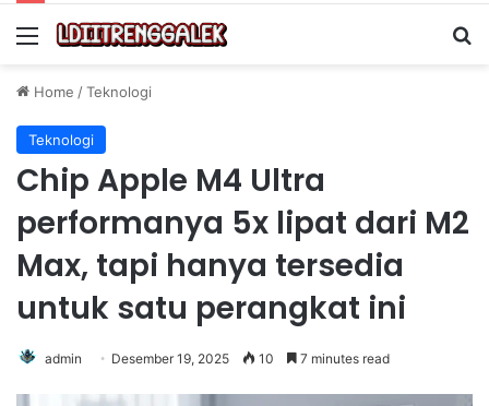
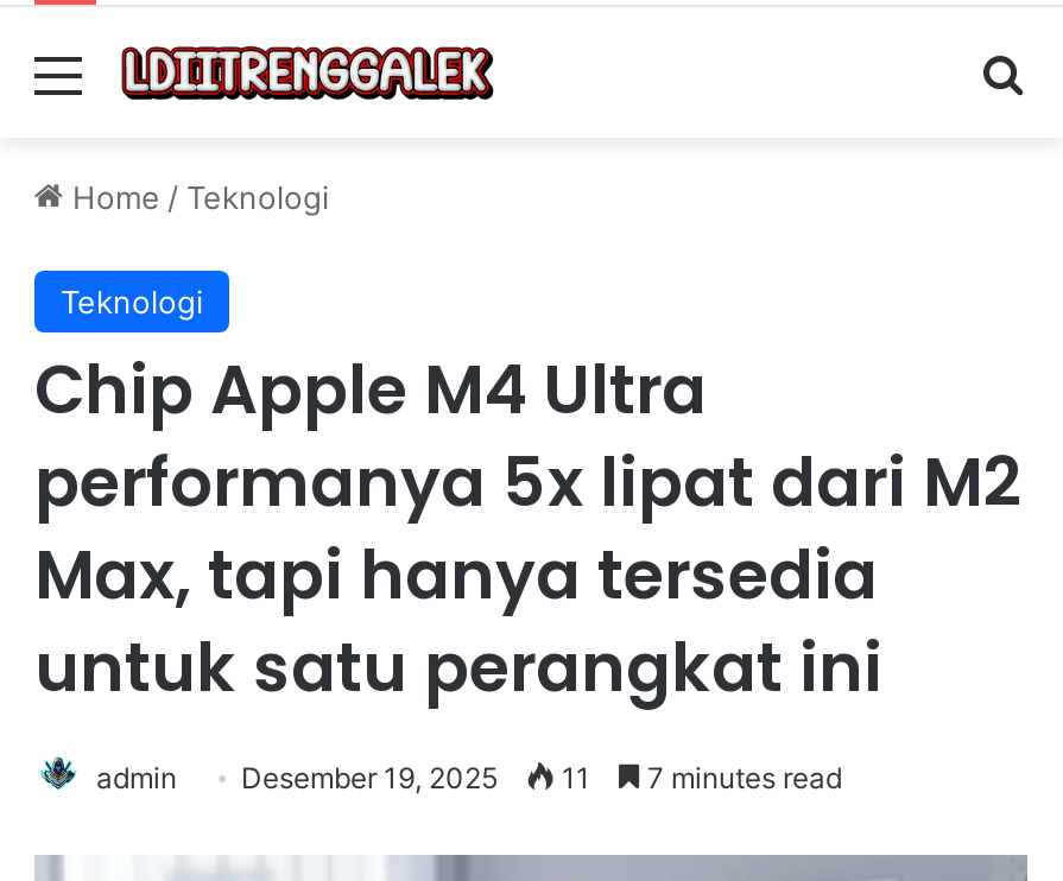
[45,351,390,367] admin Desember 19, 2025 10 7 minutes read -> [96,760,842,796] admin Desember 19, 2025 11 7 minutes read

